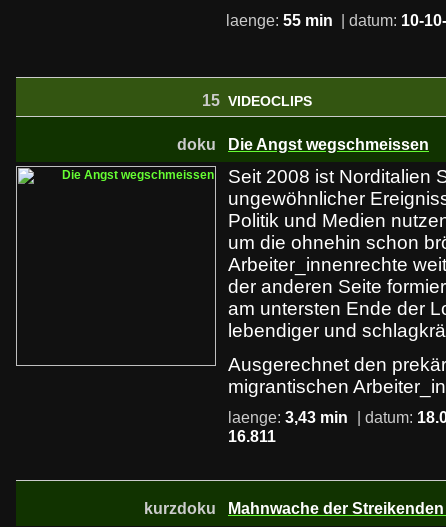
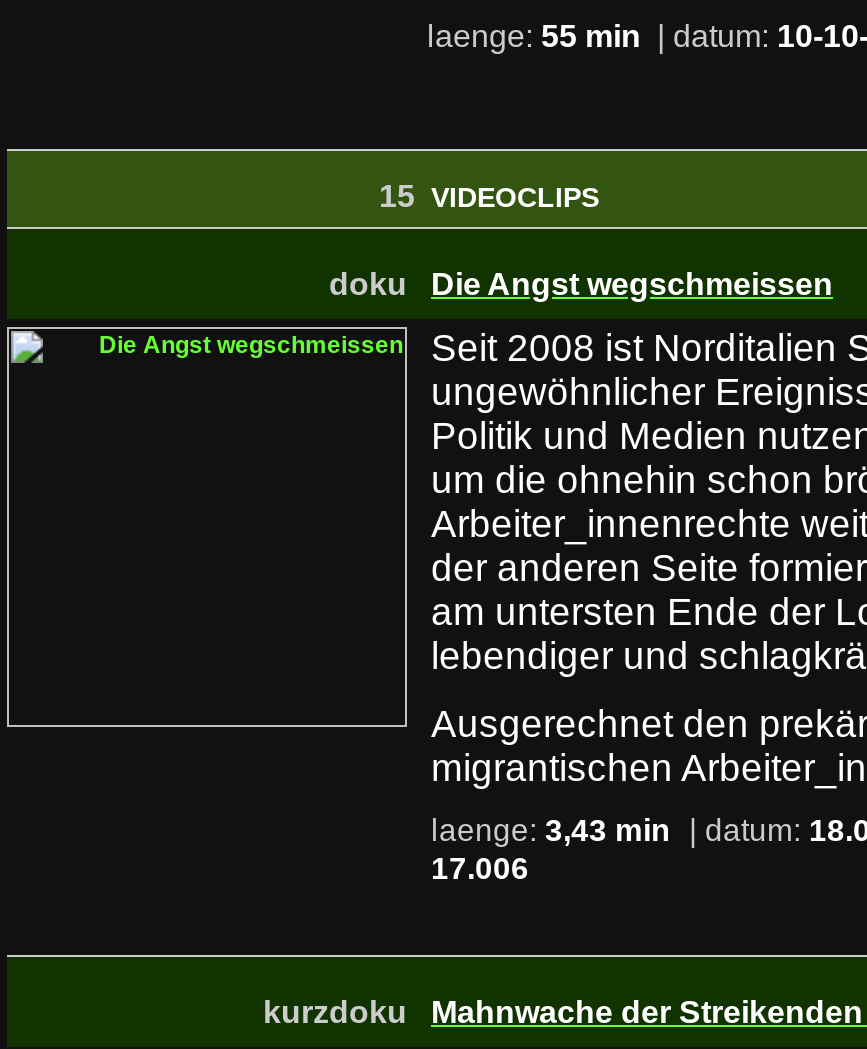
[228,428,276,445] 16.811 -> [431,851,529,885] 17.006

